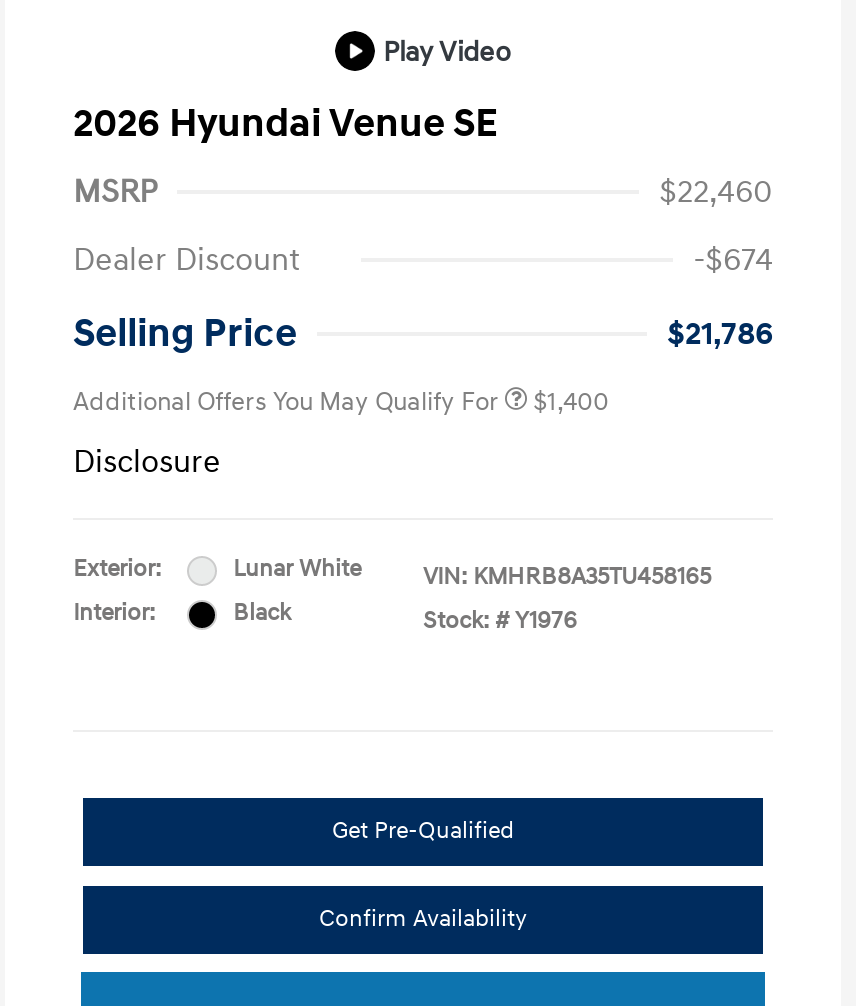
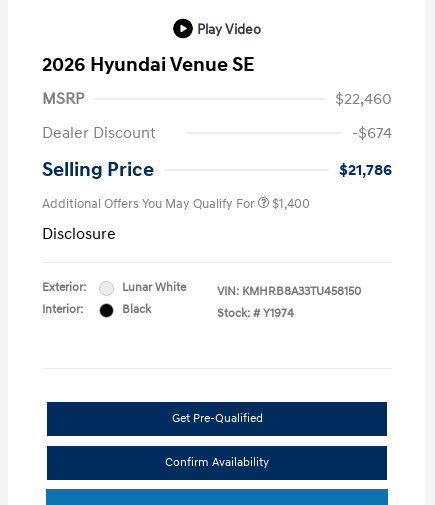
[423,562,711,592] VIN: KMHRB8A35TU458165 -> [217,284,361,299] VIN: KMHRB8A33TU458150
[423,606,577,636] Stock: # Y1976 -> [217,306,294,321] Stock: # Y1974

